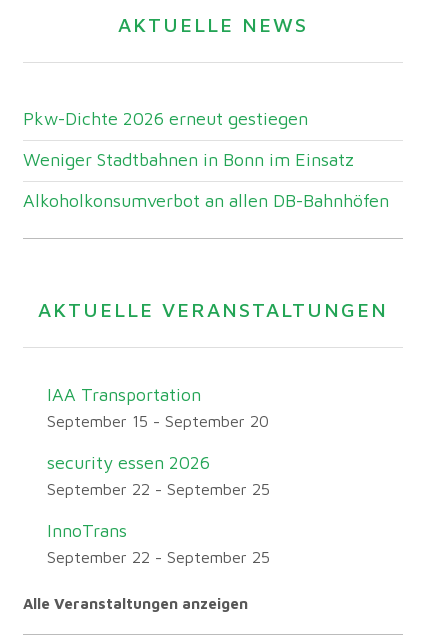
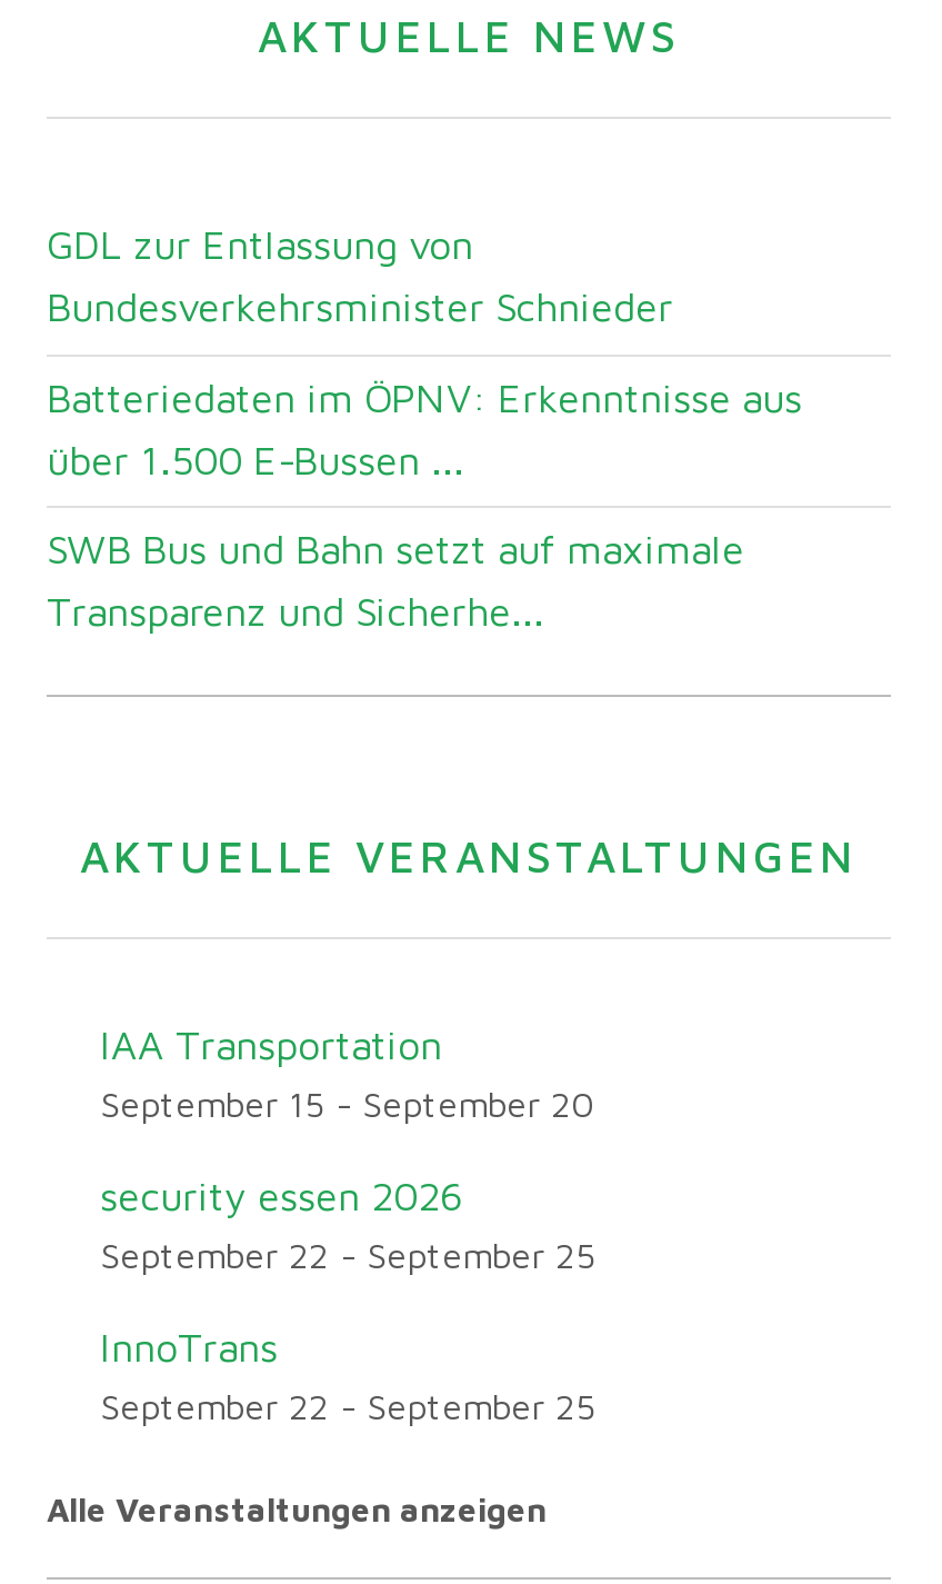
[23,108,308,129] Pkw-Dichte 2026 erneut gestiegen -> [47,220,673,329] GDL zur Entlassung von | Bundesverkehrsminister Schnieder
[23,149,354,170] Weniger Stadtbahnen in Bonn im Einsatz -> [47,373,802,482] Batteriedaten im ÖPNV: Erkenntnisse aus | über 1.500 E-Bussen ...
[23,190,389,211] Alkoholkonsumverbot an allen DB-Bahnhöfen -> [47,526,744,635] SWB Bus und Bahn setzt auf maximale | Transparenz und Sicherhe...

